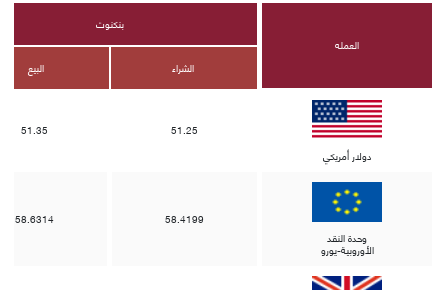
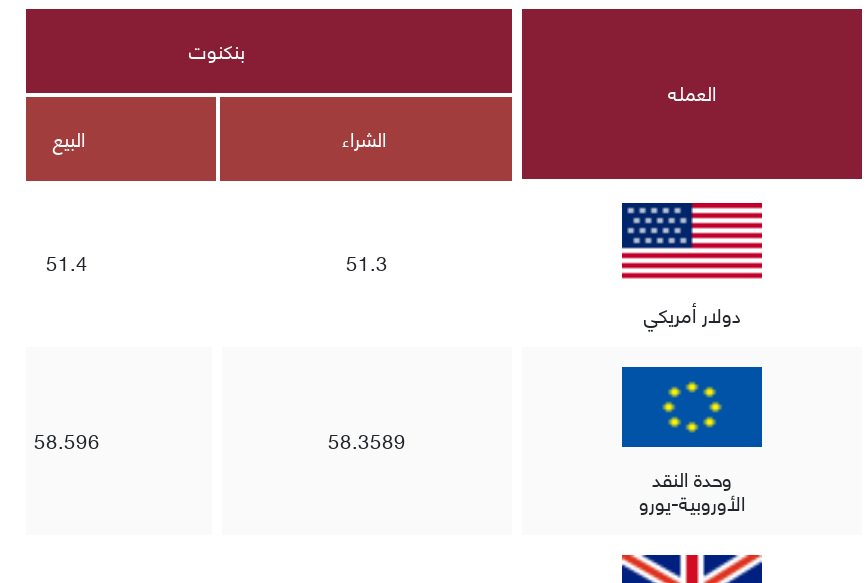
[21,120,48,139] 51.35 -> [46,244,88,282] 51.4
[171,120,198,139] 51.25 -> [346,244,388,282] 51.3
[15,209,54,228] 58.6314 -> [34,422,100,460] 58.596
[165,209,204,228] 58.4199 -> [328,422,406,460] 58.3589

